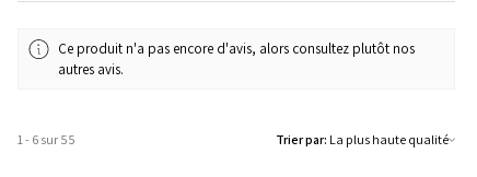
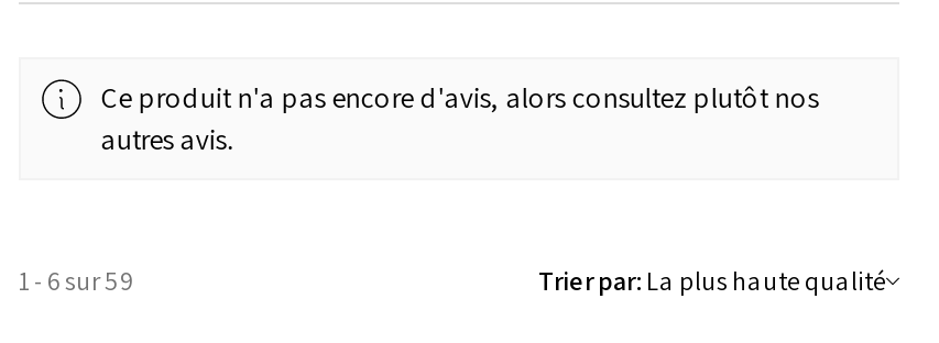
[18,131,75,147] 1 - 6 sur 55 -> [19,263,133,296] 1 - 6 sur 59

